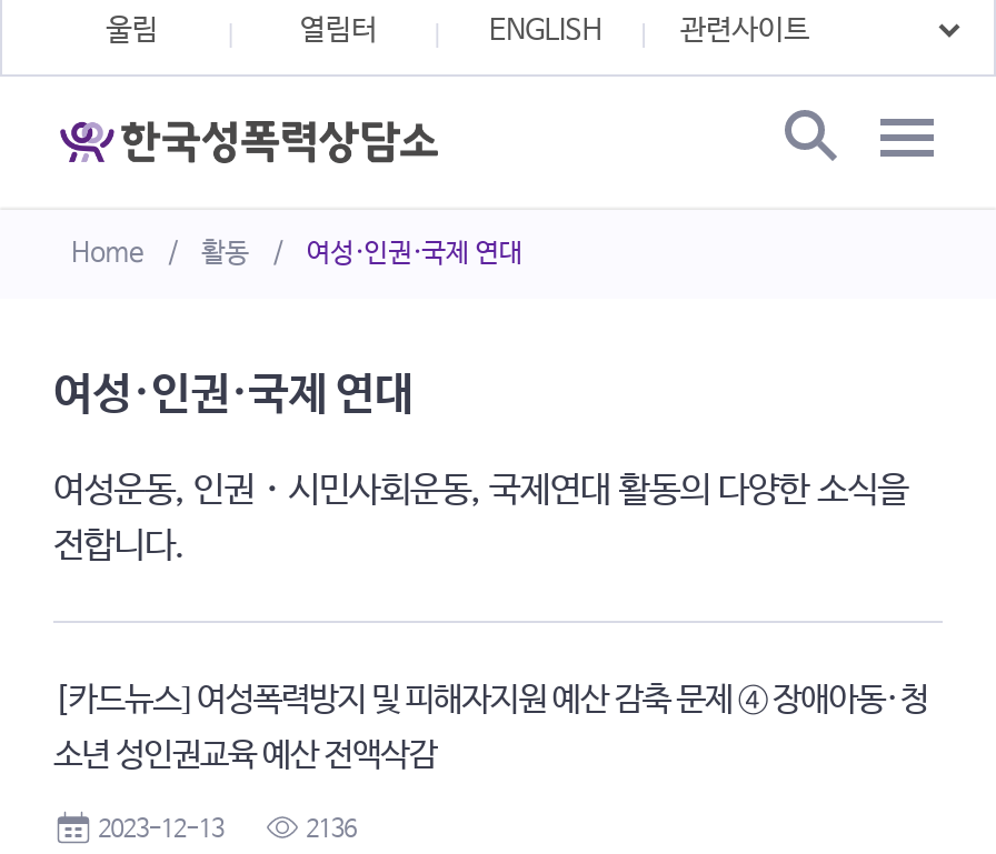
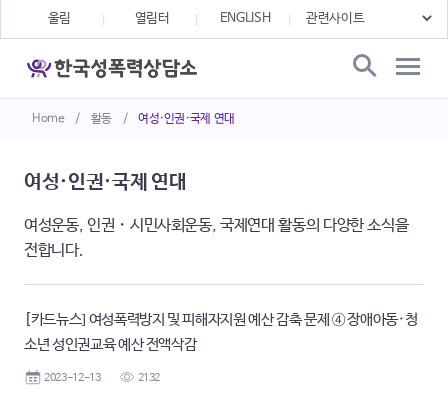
[306,815,356,842] 2136 -> [137,371,160,383] 2132

